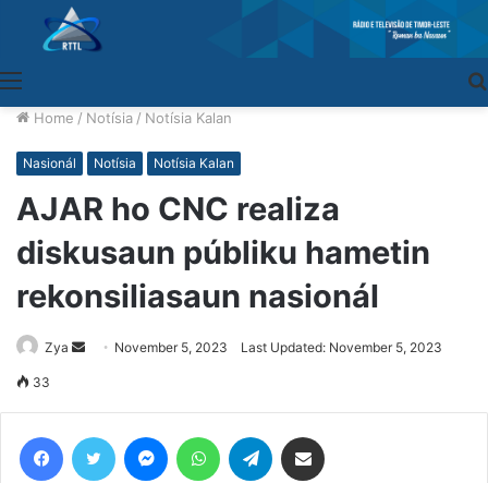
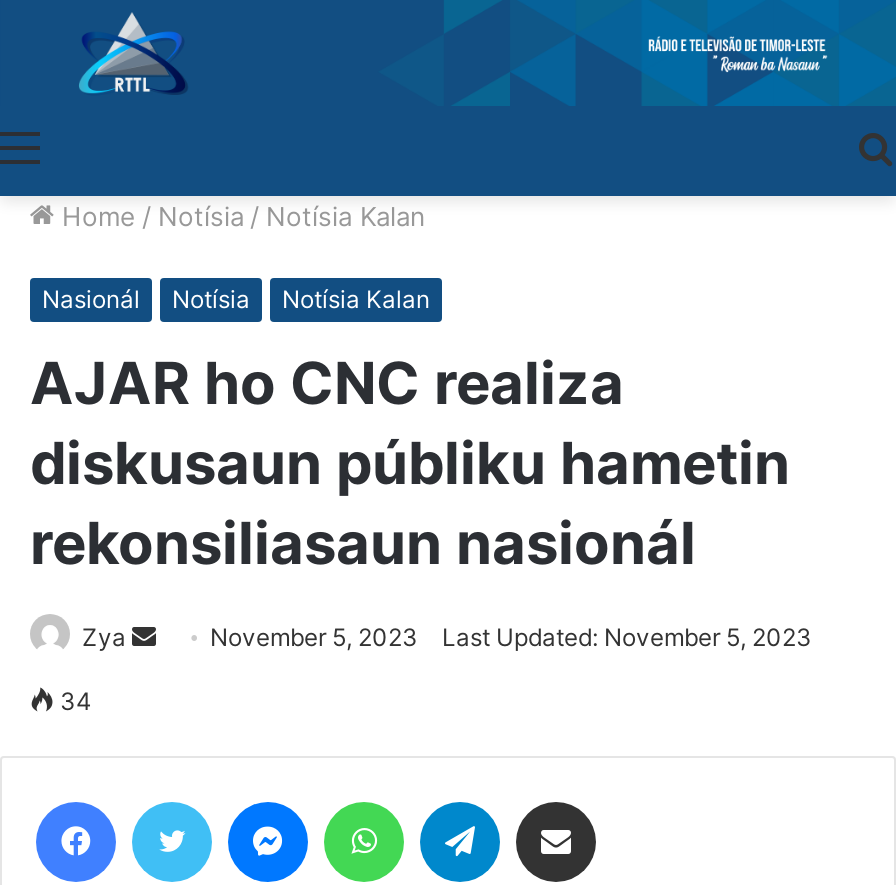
[29,374,50,390] 33 -> [54,686,92,716] 34

